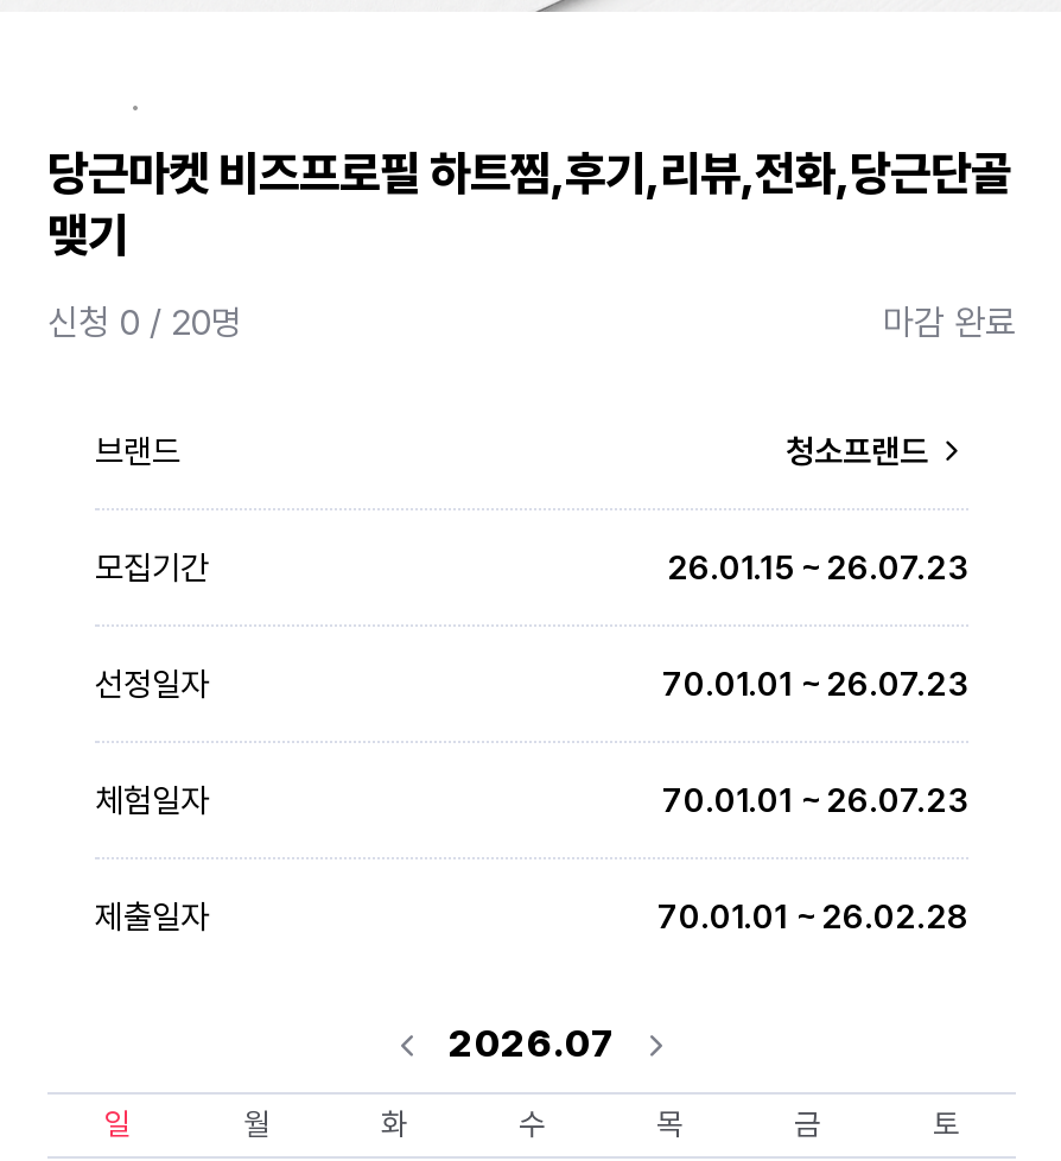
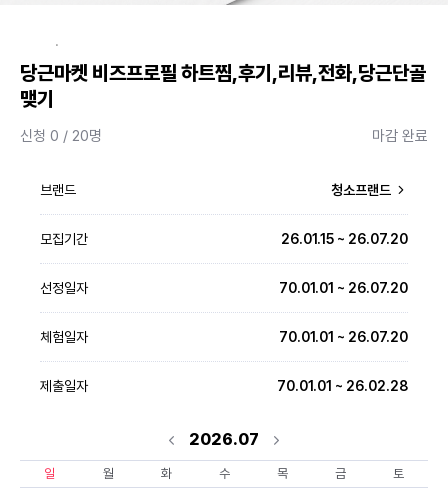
[667,548,968,586] 26.01.15 ~ 26.07.23 -> [281,231,408,247] 26.01.15 ~ 26.07.20
[662,665,968,703] 70.01.01 ~ 26.07.23 -> [279,280,408,296] 70.01.01 ~ 26.07.20
[662,781,968,819] 70.01.01 ~ 26.07.23 -> [279,329,408,345] 70.01.01 ~ 26.07.20

